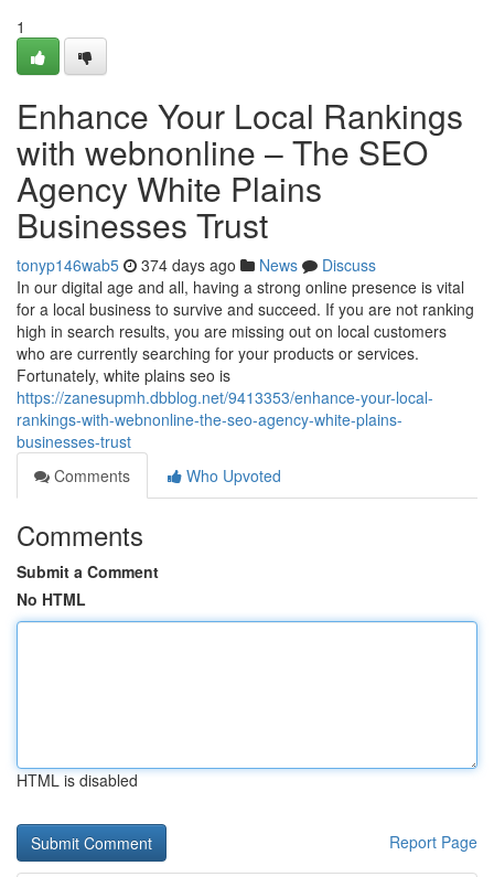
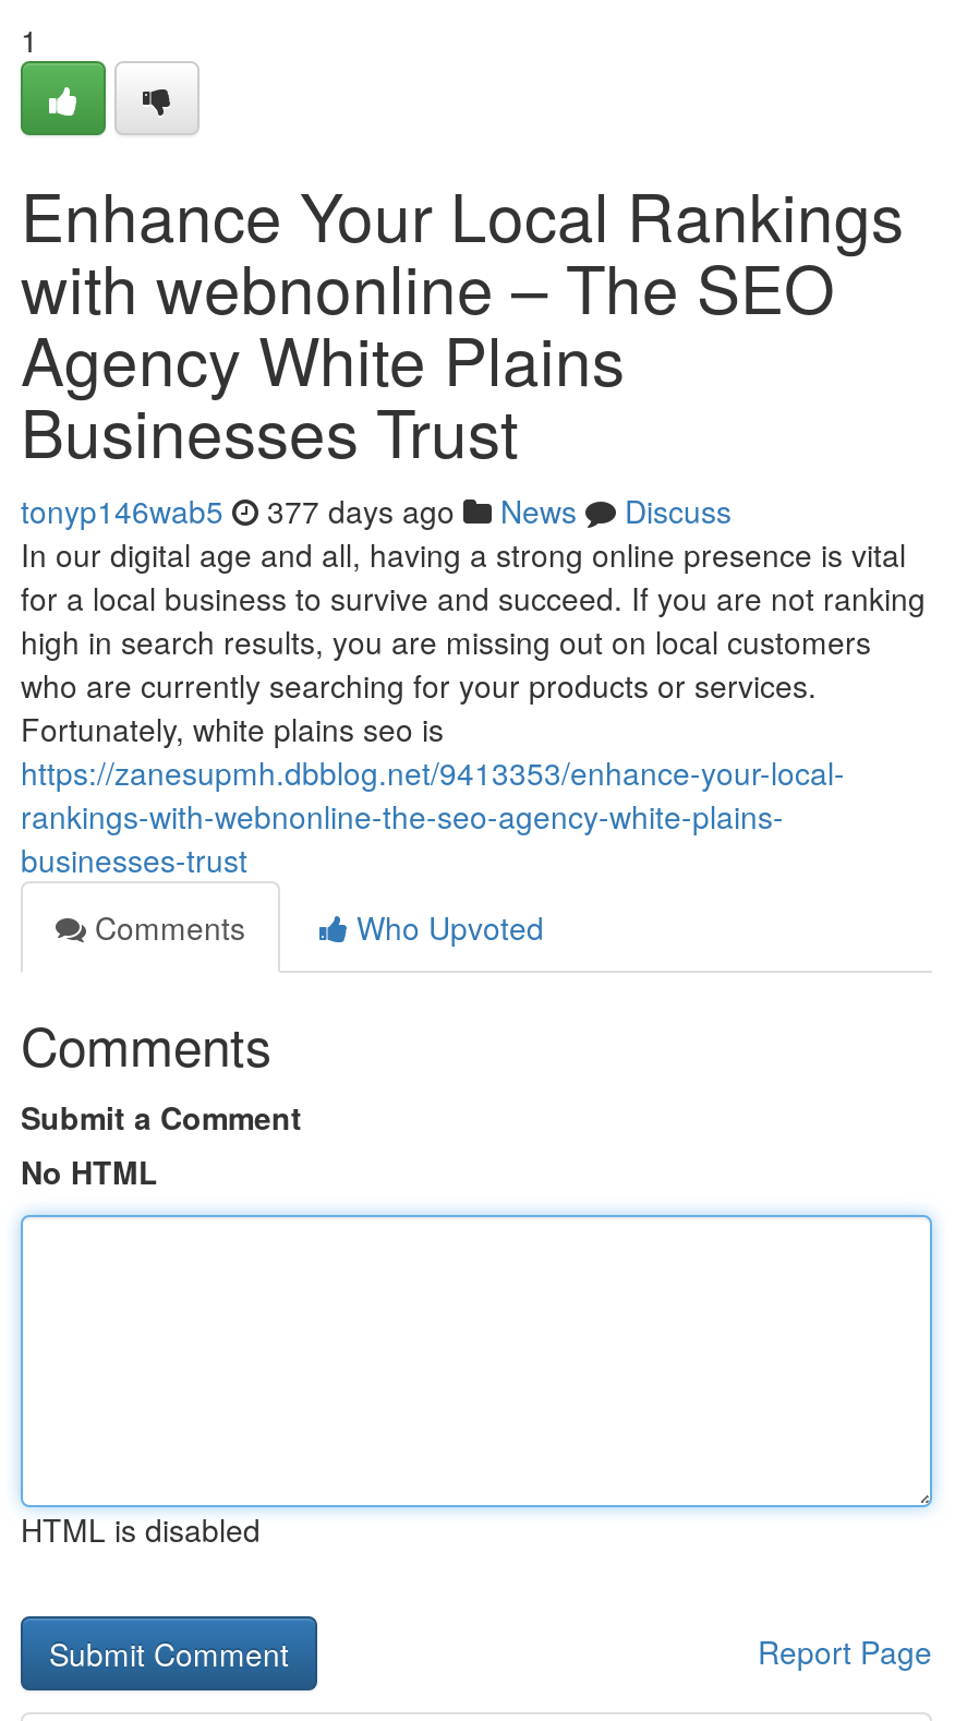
[17,254,376,276] tonyp146wab5 374 days ago News Discuss -> [21,489,732,532] tonyp146wab5 377 days ago News Discuss

